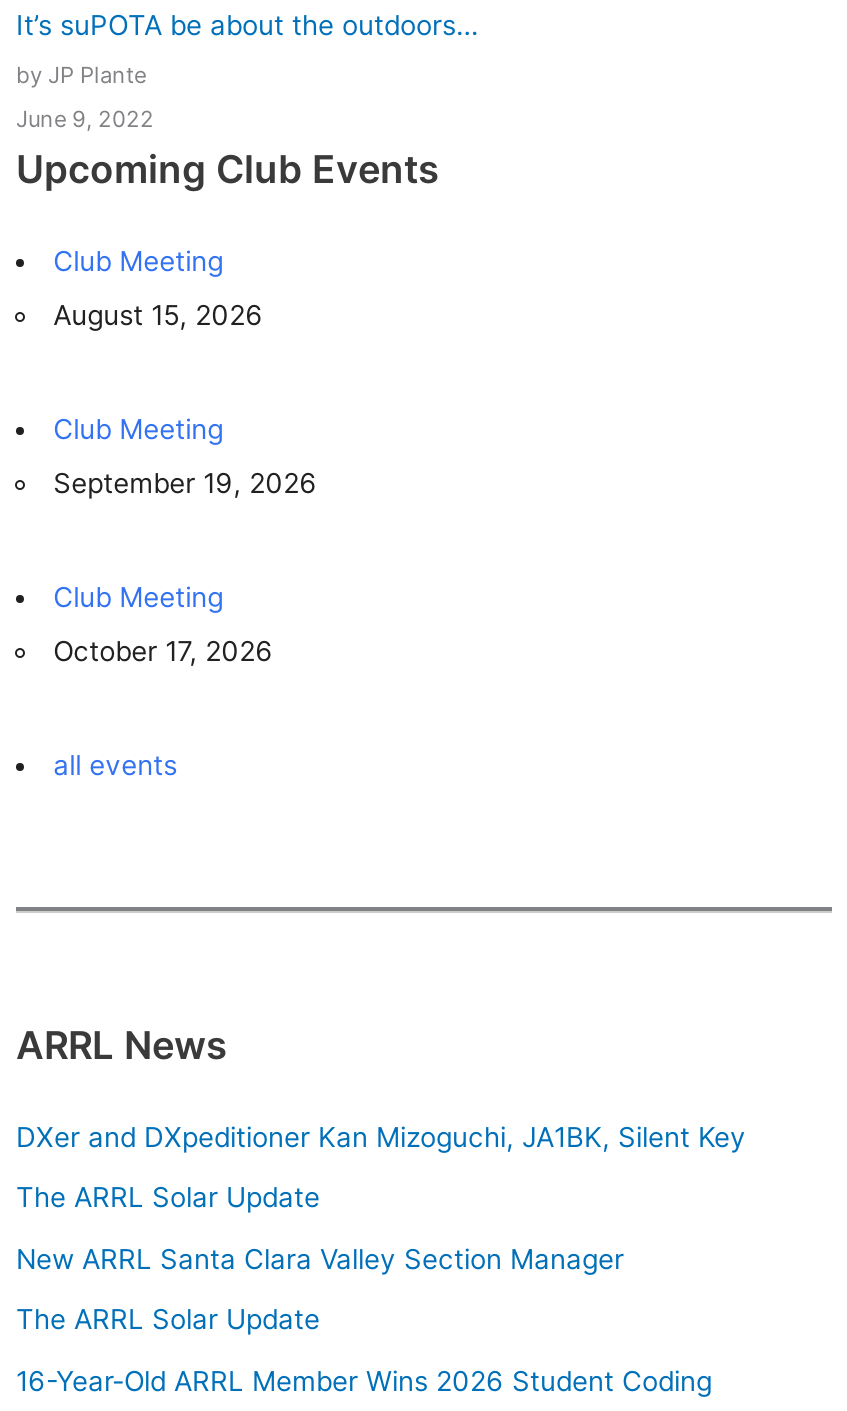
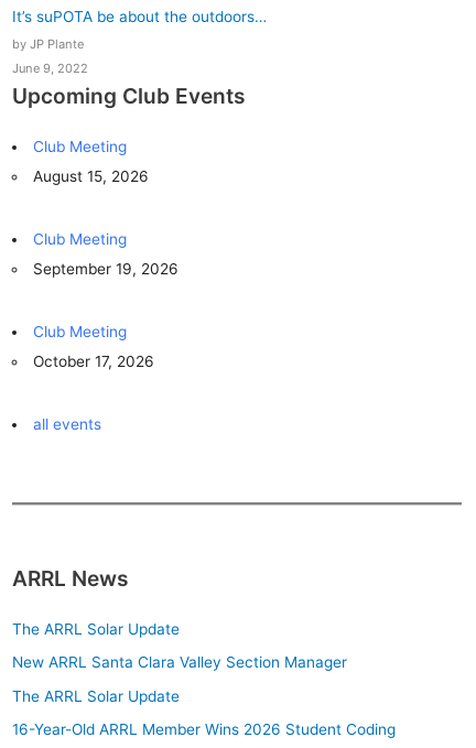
[16,1121,746,1153] DXer and DXpeditioner Kan Mizoguchi, JA1BK, Silent Key -> none

